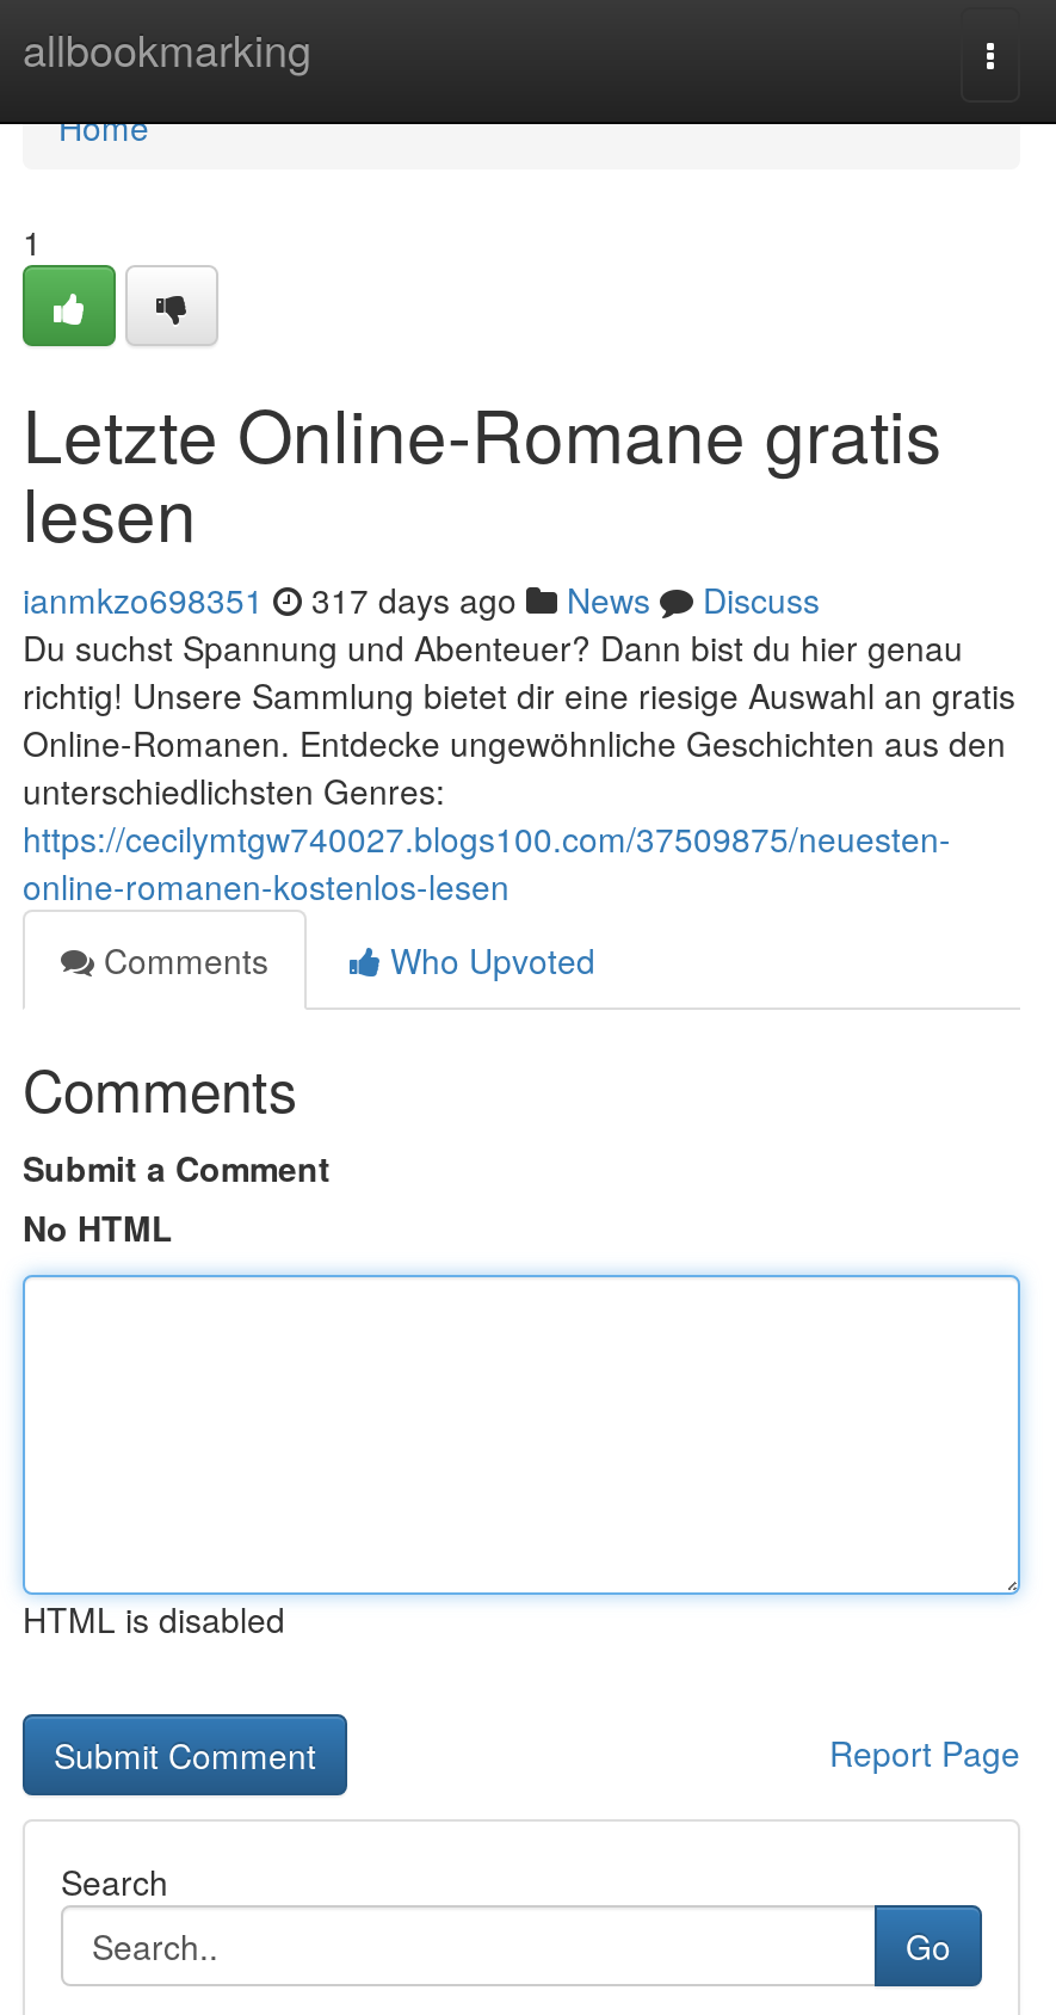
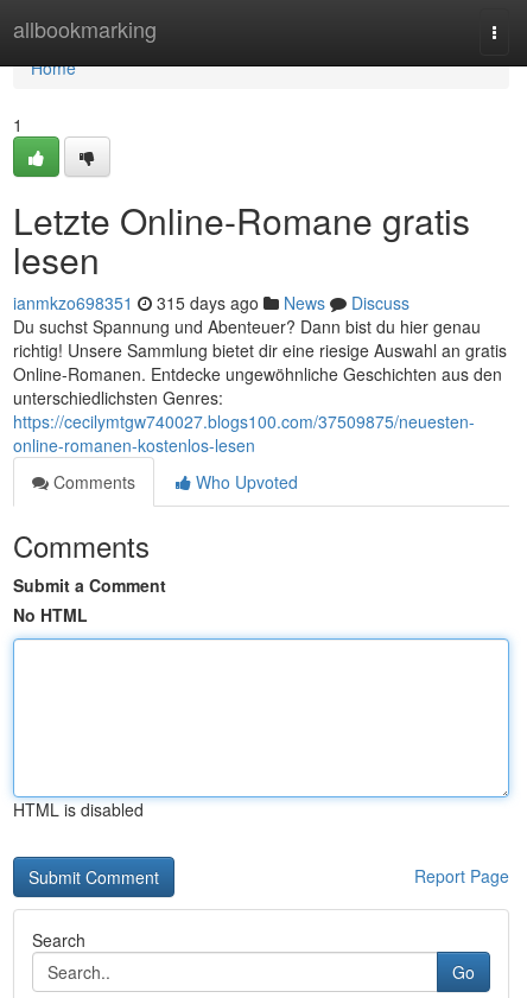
[23,575,820,623] ianmkzo698351 317 days ago News Discuss -> [13,291,409,314] ianmkzo698351 315 days ago News Discuss

